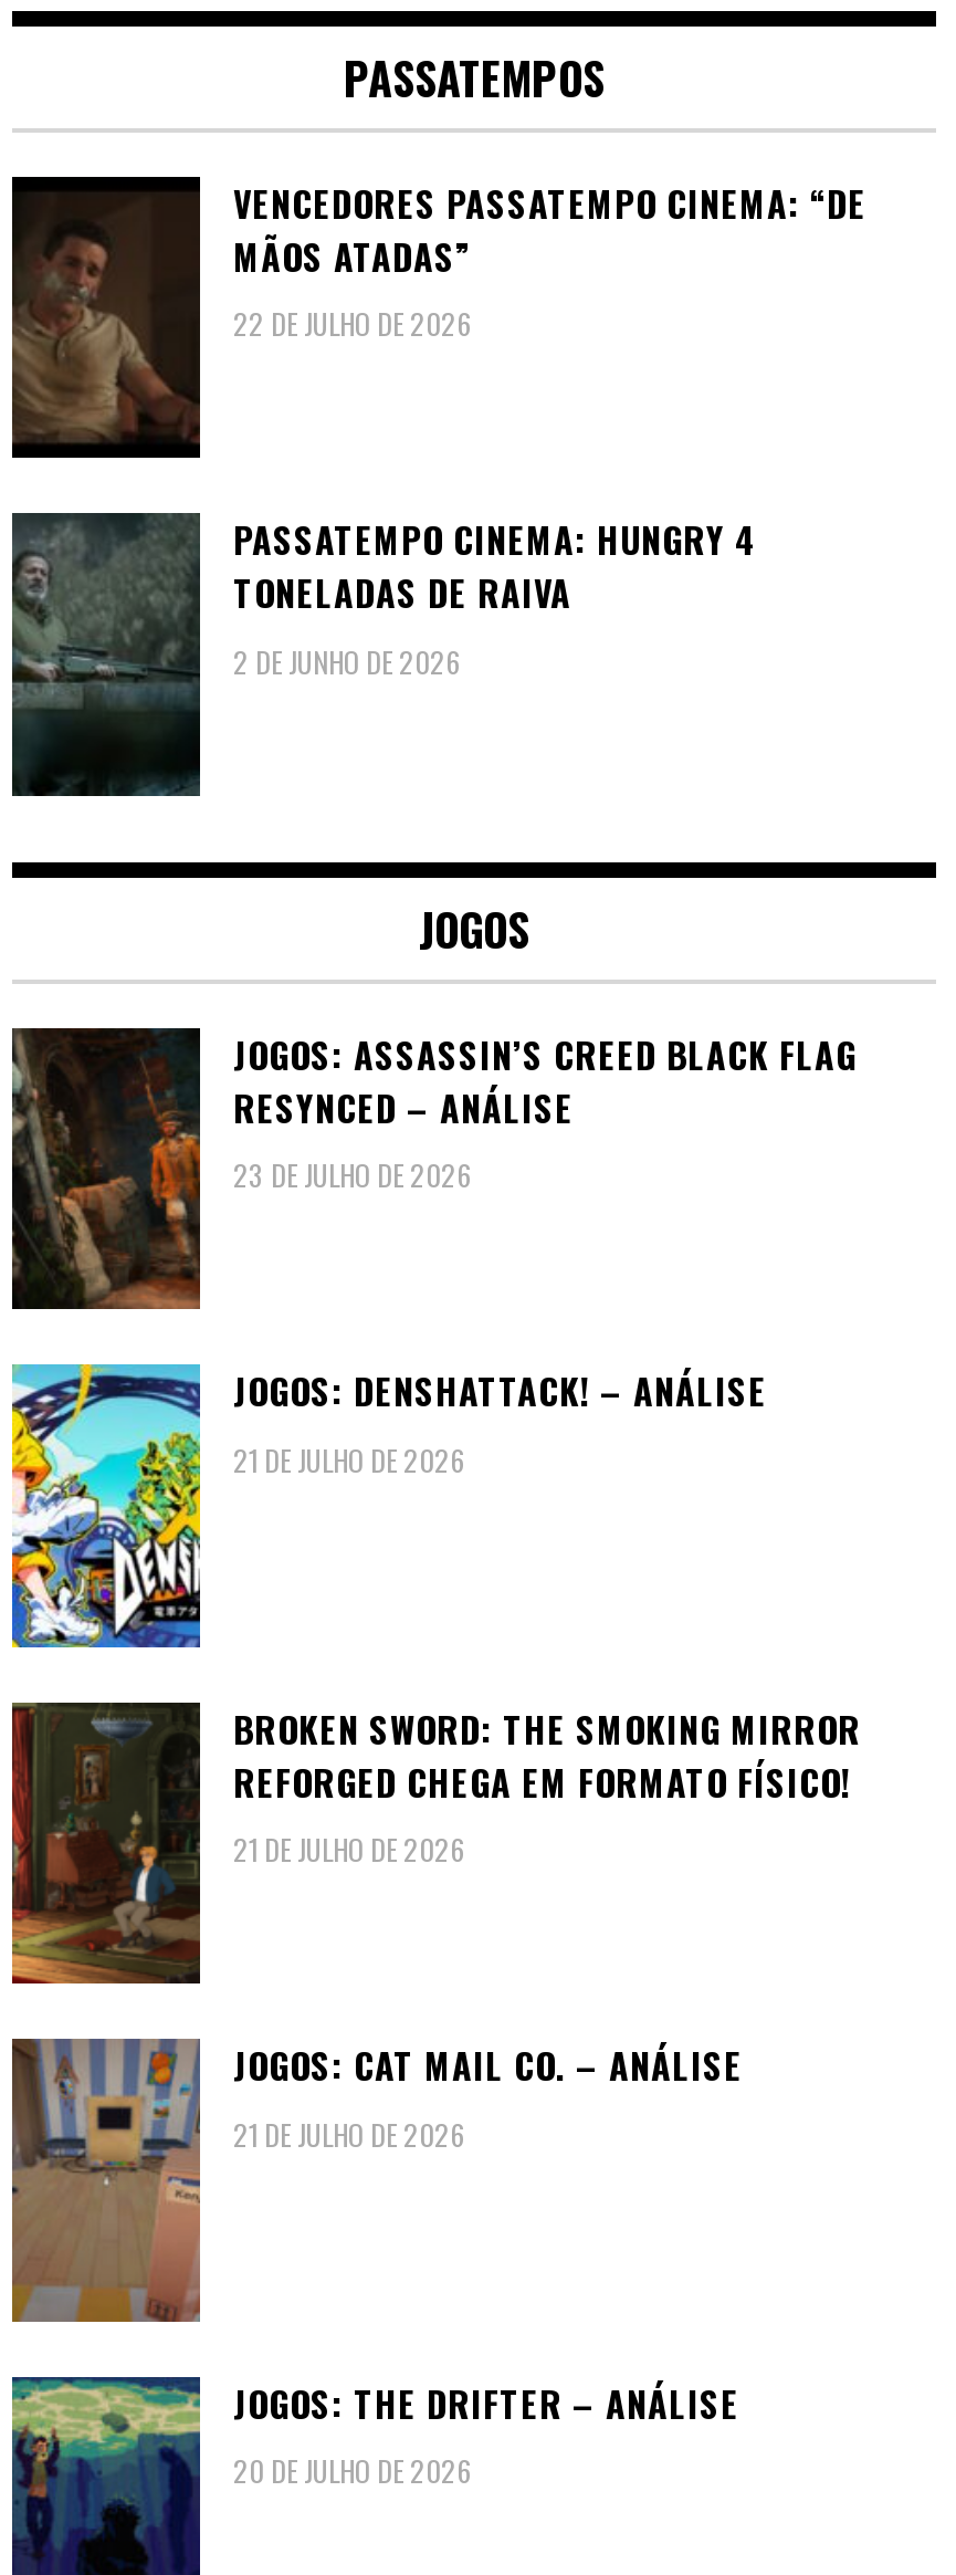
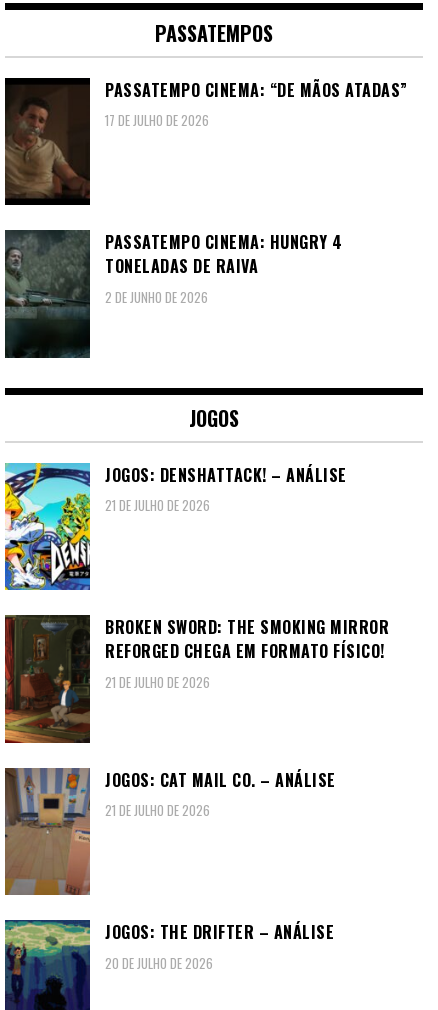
[233,176,866,346] VENCEDORES PASSATEMPO CINEMA: “DE | MÃOS ATADAS” | 22 DE JULHO DE 2026 -> [105,78,407,130] PASSATEMPO CINEMA: “DE MÃOS ATADAS” | 17 DE JULHO DE 2026
[10,1026,857,1311] [image] | JOGOS: ASSASSIN’S CREED BLACK FLAG | RESYNCED – ANÁLISE | 23 DE JULHO DE 2026 -> none

